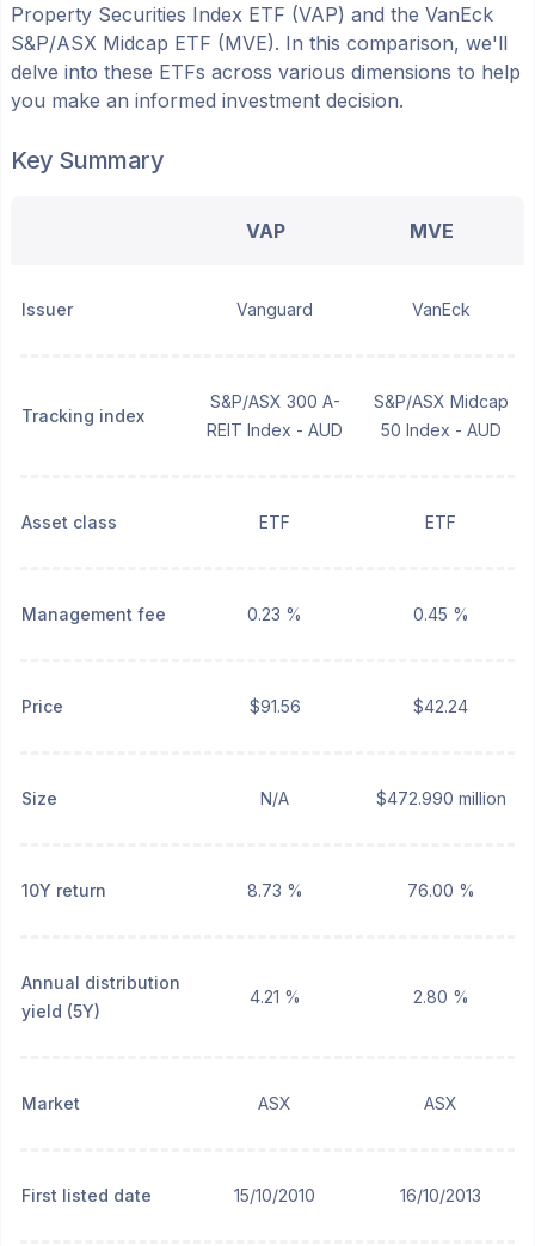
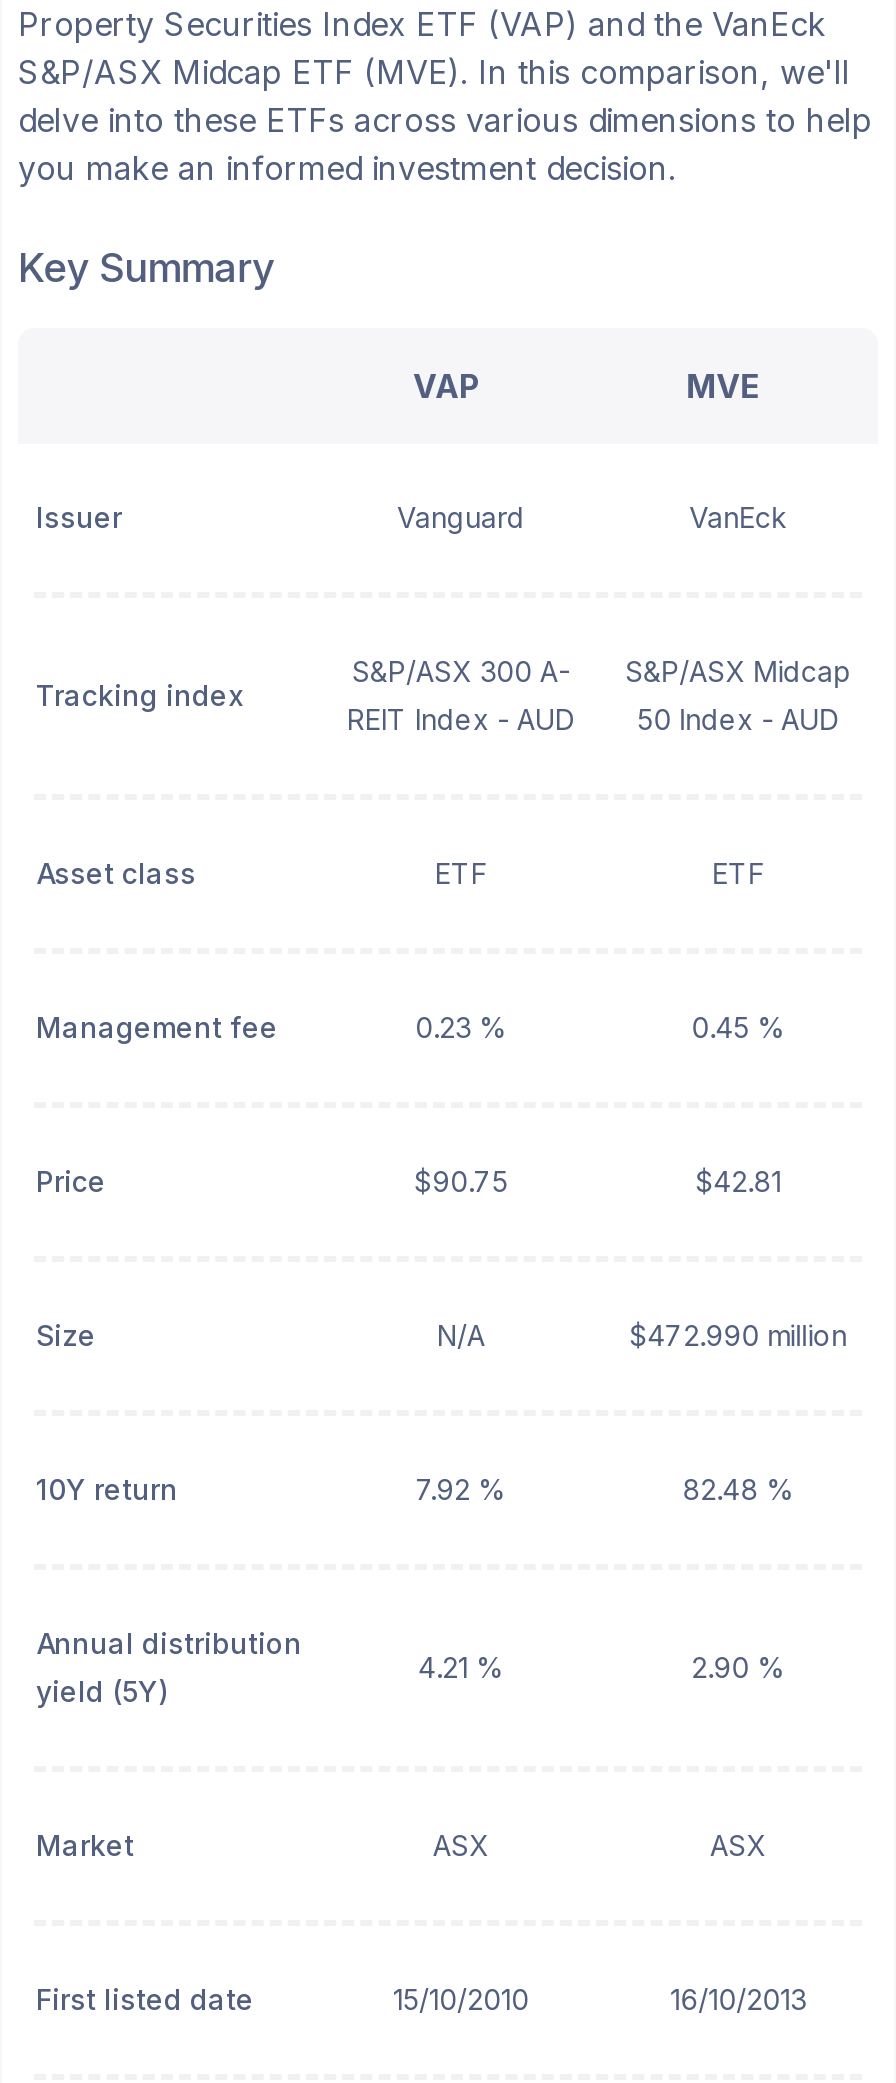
[250,696,301,716] $91.56 -> [414,1164,508,1198] $90.75
[413,696,468,716] $42.24 -> [695,1164,781,1198] $42.81
[247,880,303,900] 8.73 % -> [416,1472,506,1506] 7.92 %
[407,880,475,900] 76.00 % -> [682,1472,794,1506] 82.48 %
[413,987,469,1007] 2.80 % -> [691,1650,785,1684] 2.90 %

